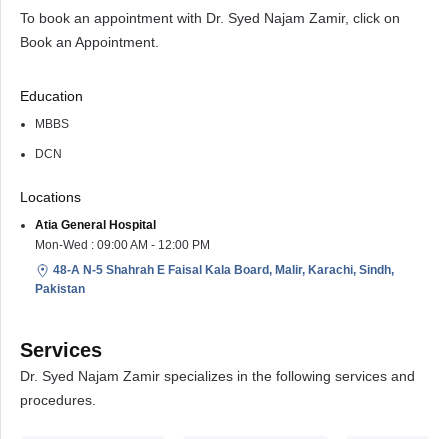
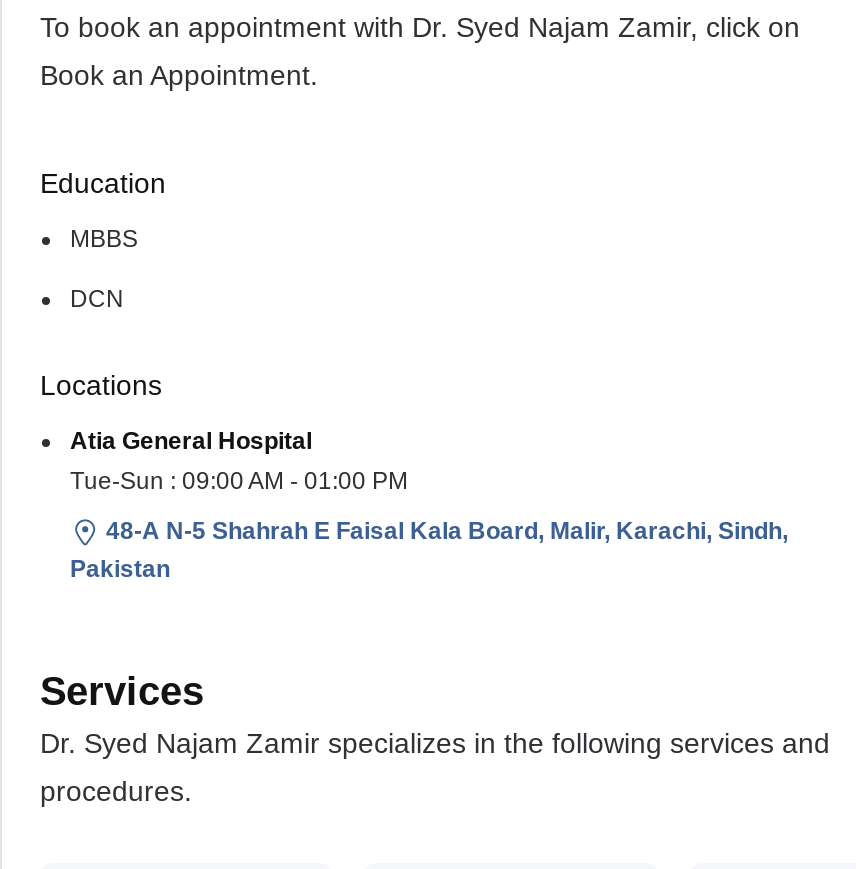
[35,238,210,252] Mon-Wed : 09:00 AM - 12:00 PM -> [70,467,408,495] Tue-Sun : 09:00 AM - 01:00 PM

